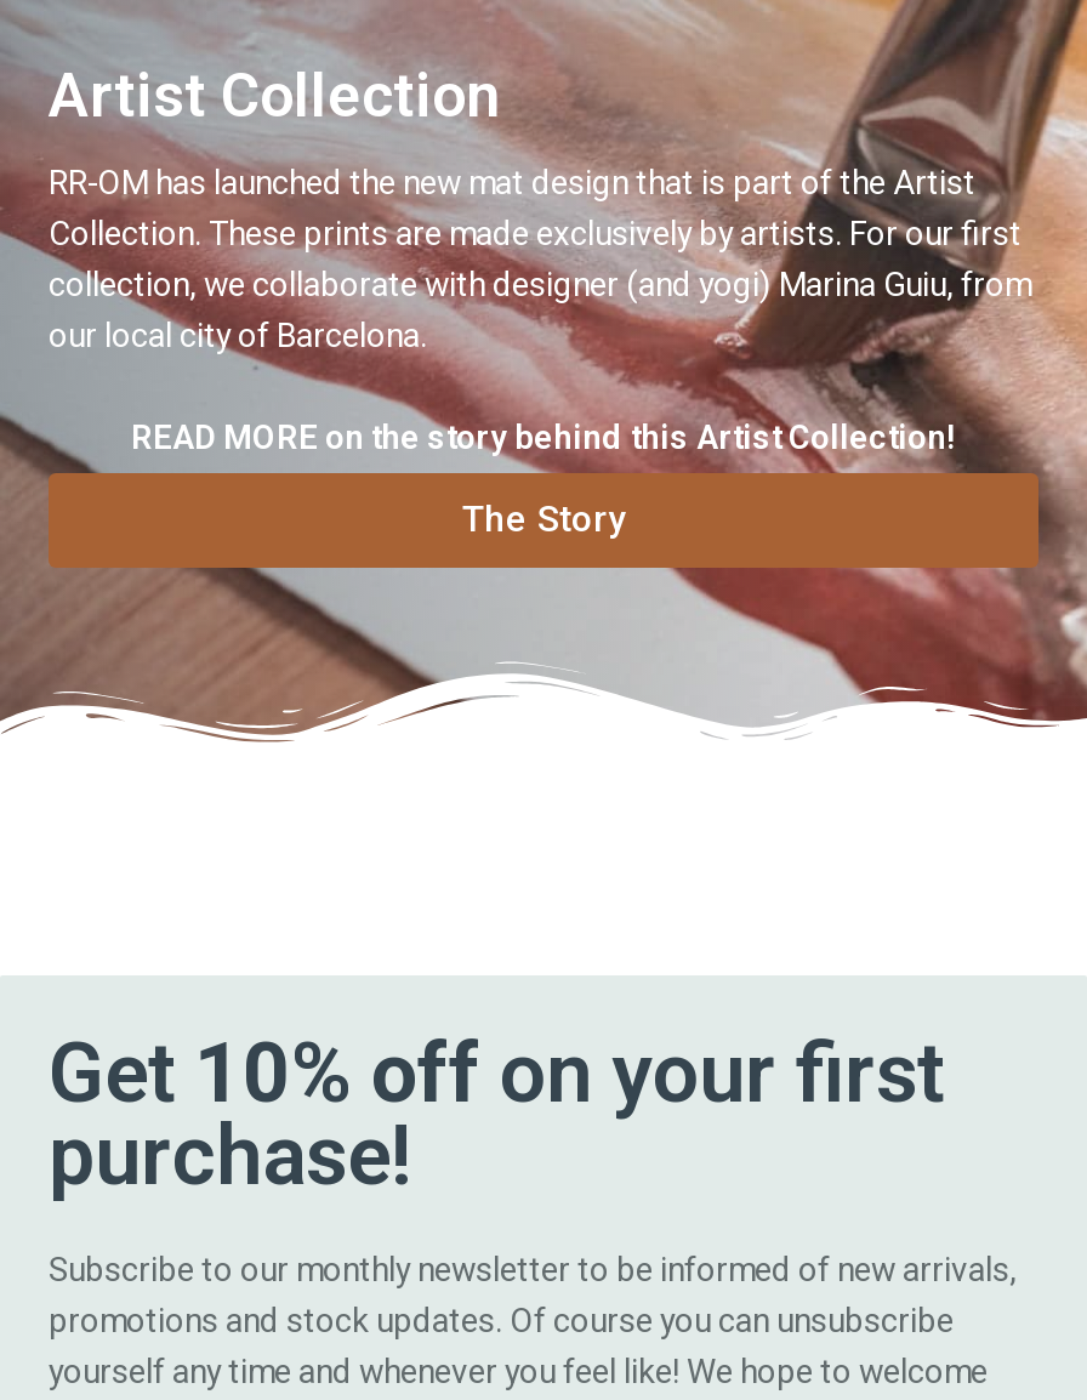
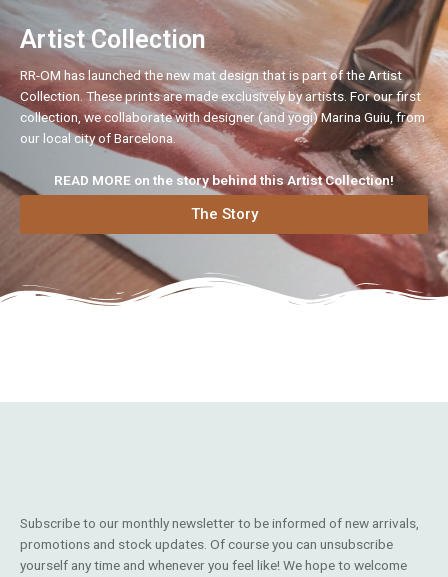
[49,1025,944,1204] Get 10% off on your first | purchase! -> none

